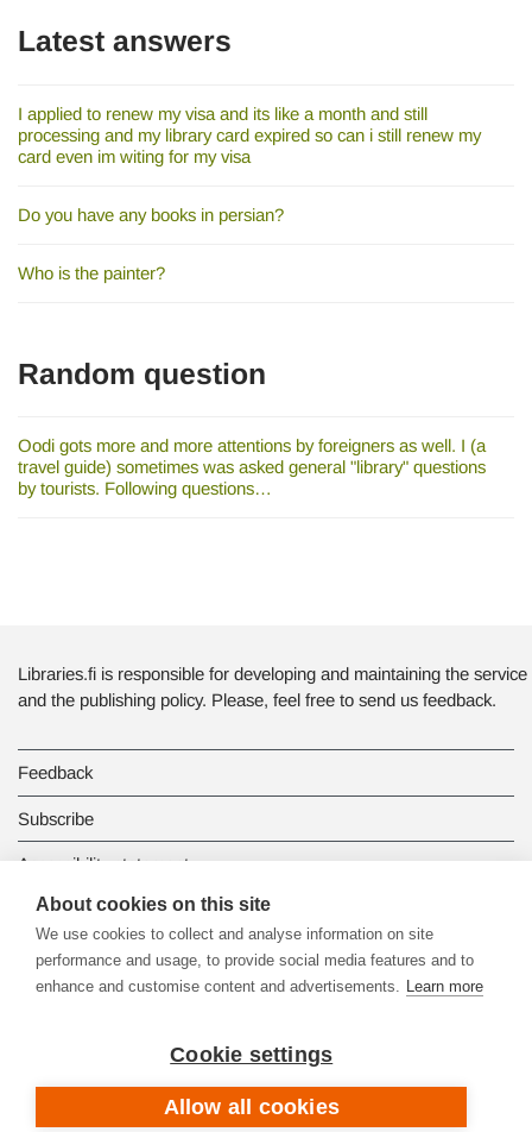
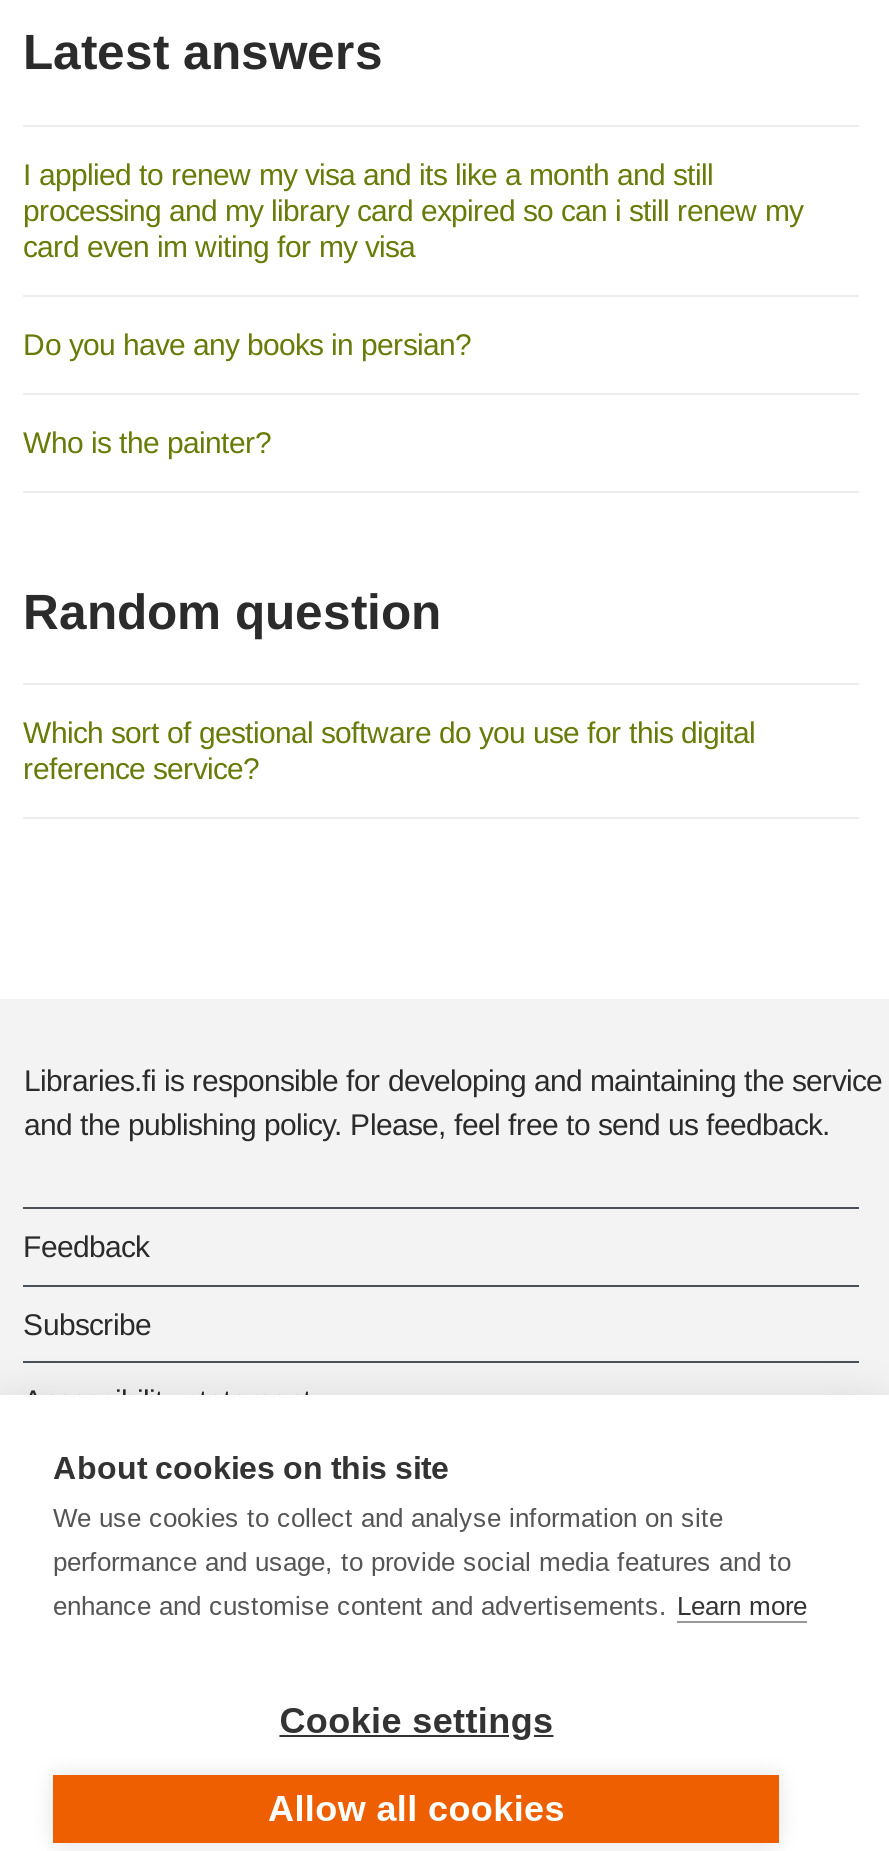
[18,435,486,498] Oodi gots more and more attentions by foreigners as well. I (a | travel guide) sometimes was asked general "library" questions | by tourists. Following questions… -> [23,715,755,785] Which sort of gestional software do you use for this digital | reference service?

